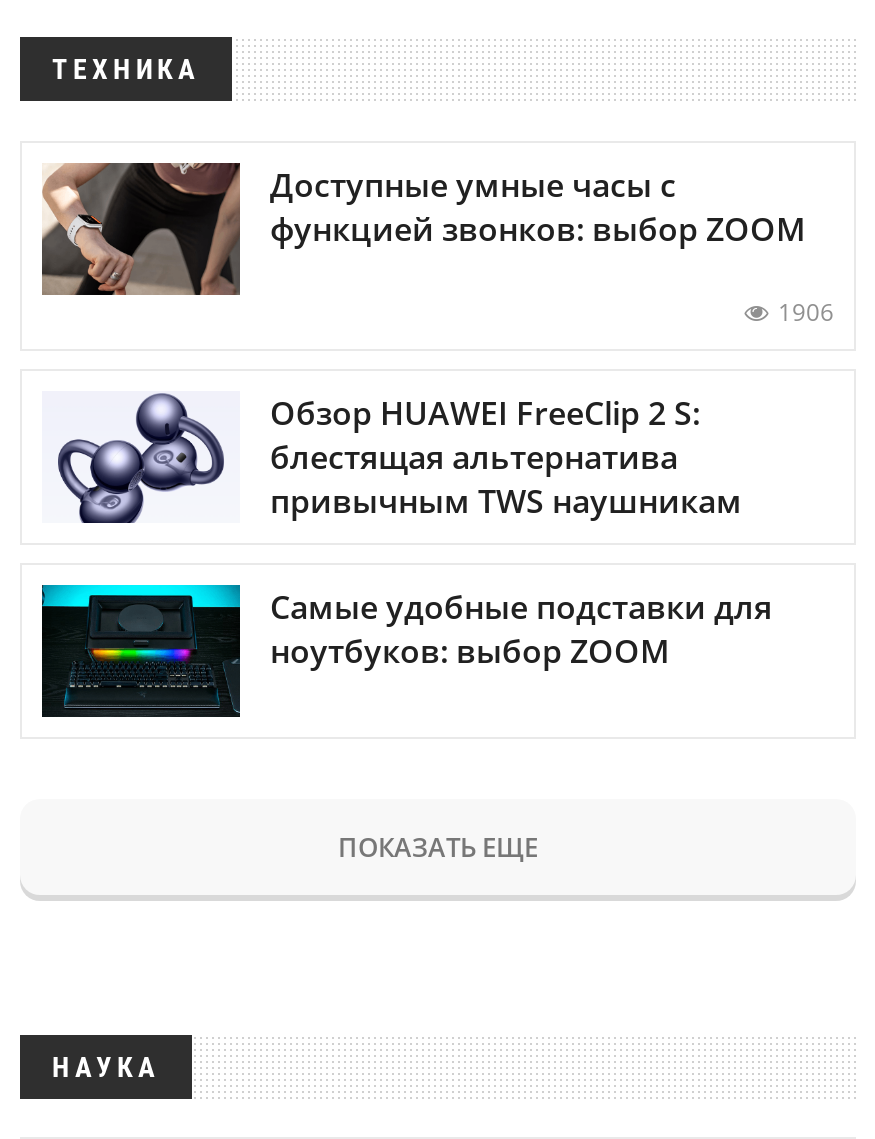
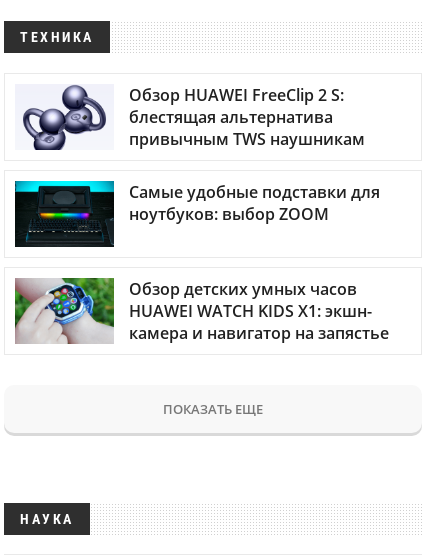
[40,161,834,328] [image] | Доступные умные часы с | функцией звонков: выбор ZOOM | 1906 -> none
moved [54,391,772,673] -> [21,84,380,225]: [image] | Обзор HUAWEI FreeClip 2 S: | блестящая альтернатива | привычным TWS наушникам | Самые удобные подставки для | ноутбуков: выбор ZOOM
none -> [14,277,389,345] [image] | Обзор детских умных часов | HUAWEI WATCH KIDS X1: экшн- | камера и навигатор на запястье

